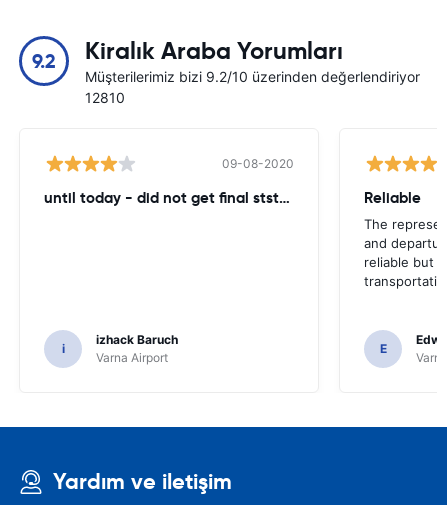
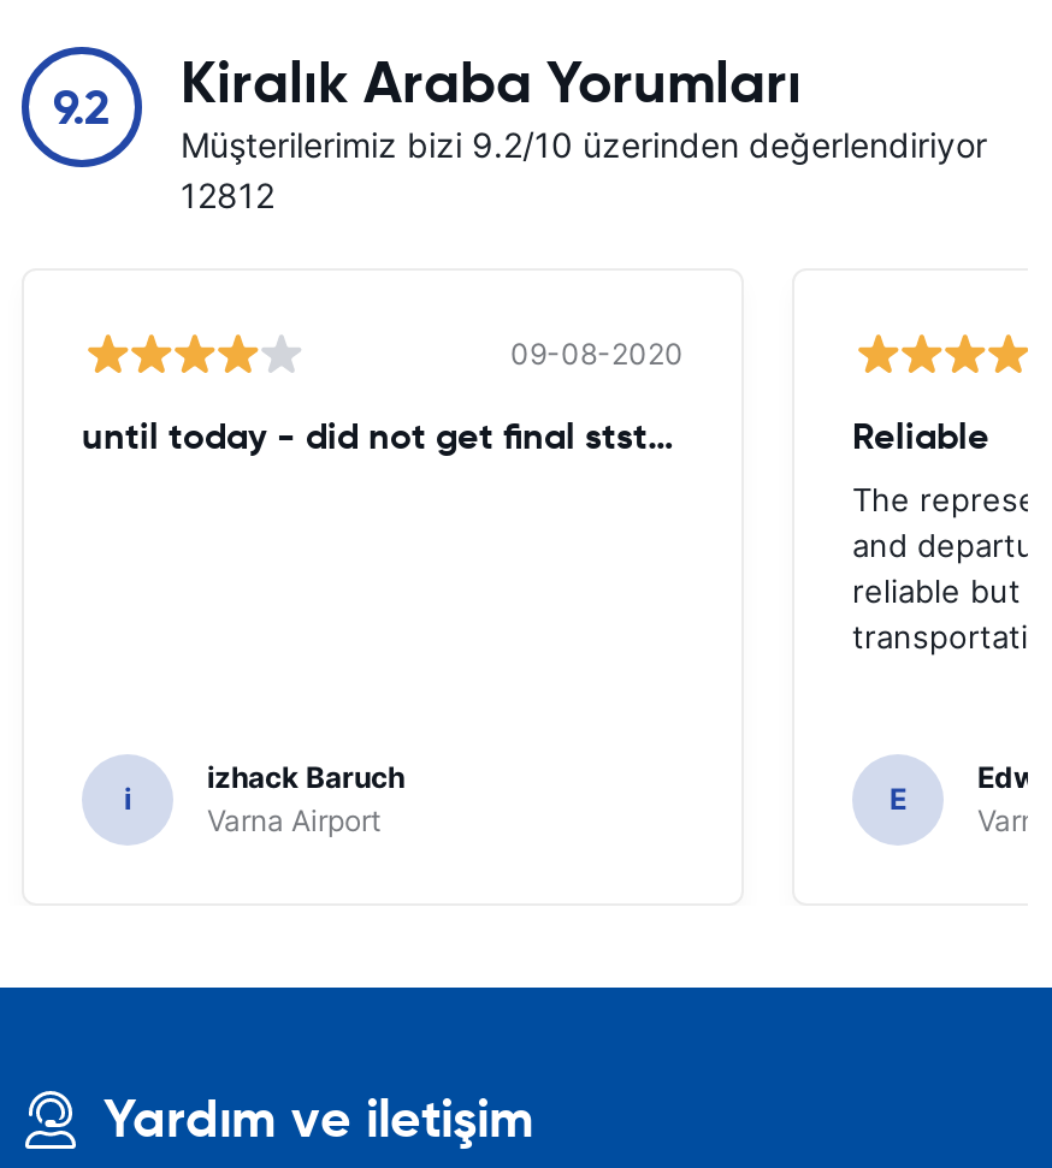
[85,89,125,106] 12810 -> [181,174,274,215] 12812

